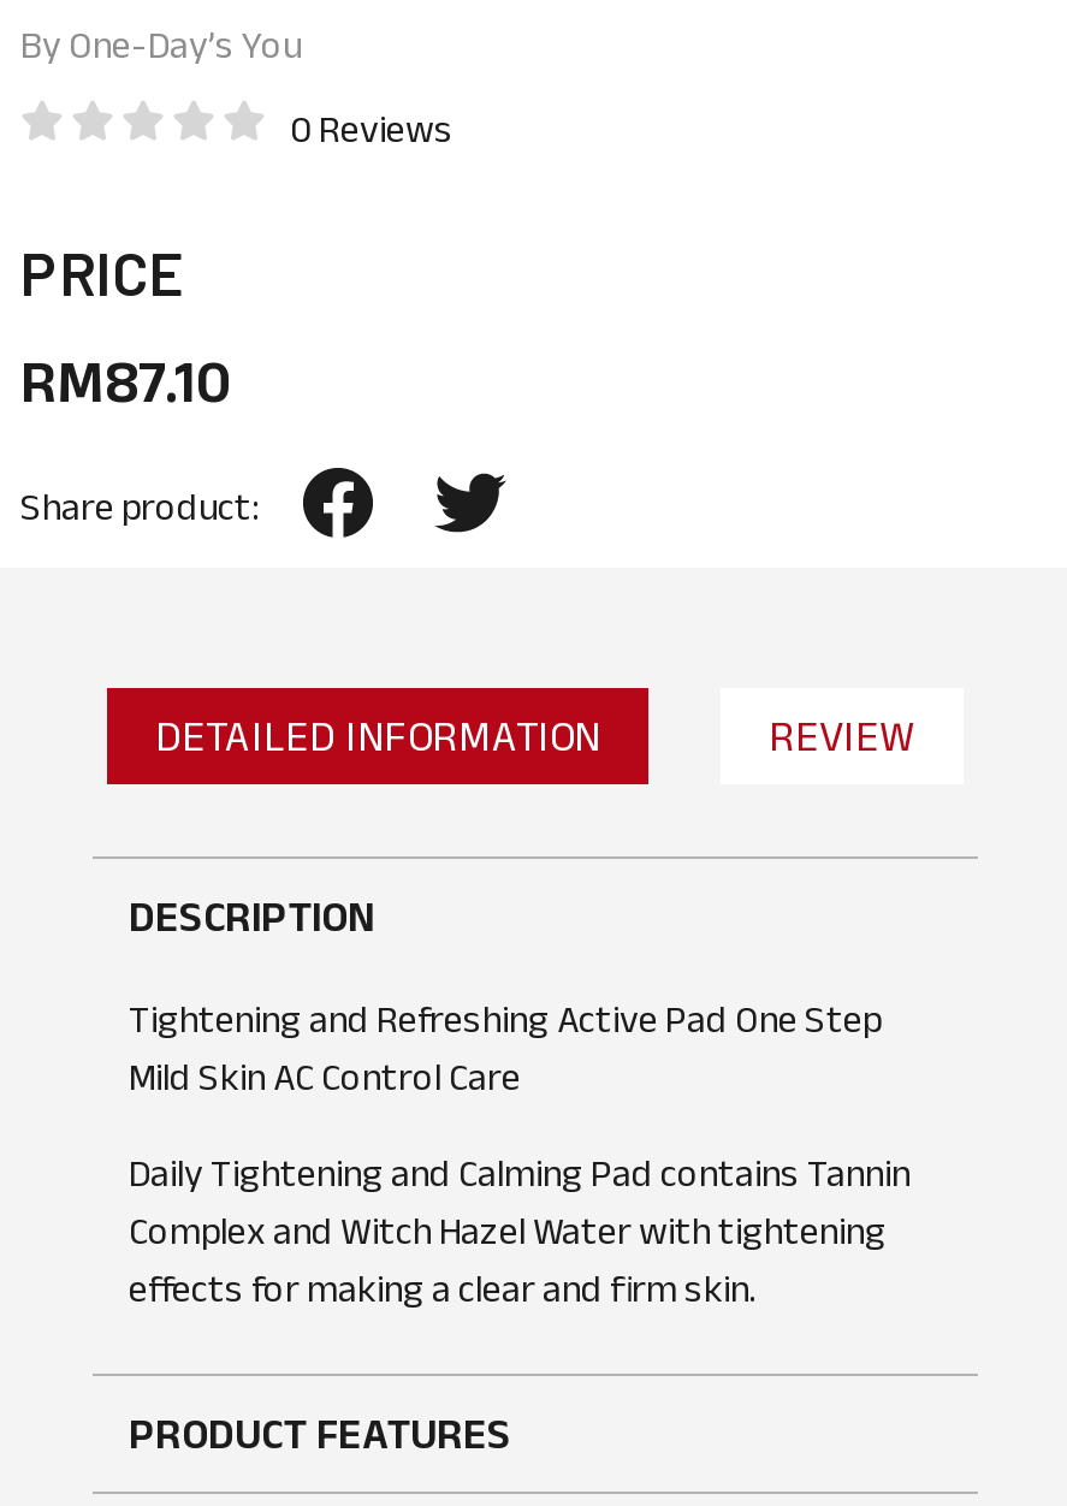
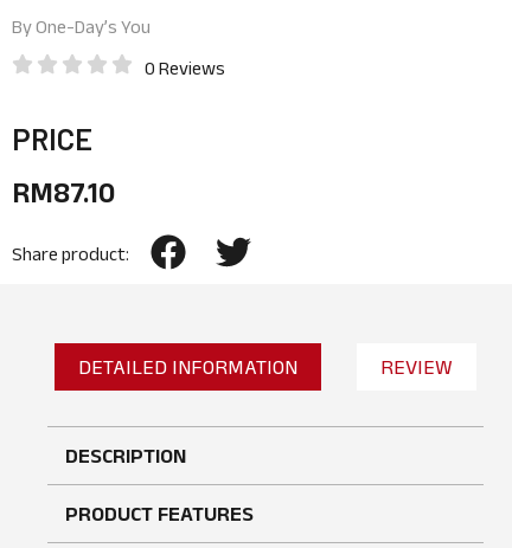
[129,997,911,1308] Tightening and Refreshing Active Pad One Step | Mild Skin AC Control Care | Daily Tightening and Calming Pad contains Tannin | Complex and Witch Hazel Water with tightening | effects for making a clear and firm skin. -> none

